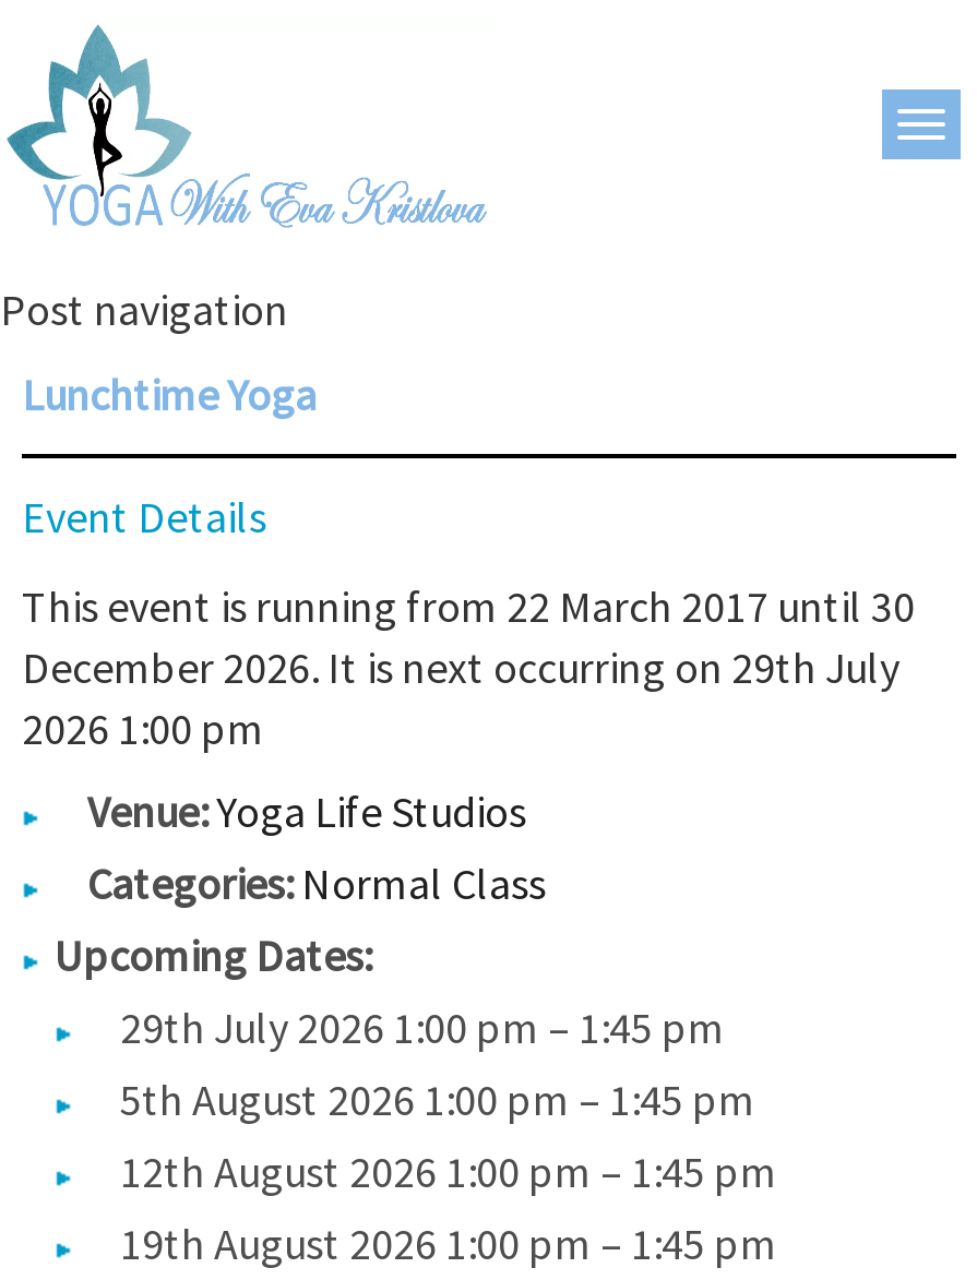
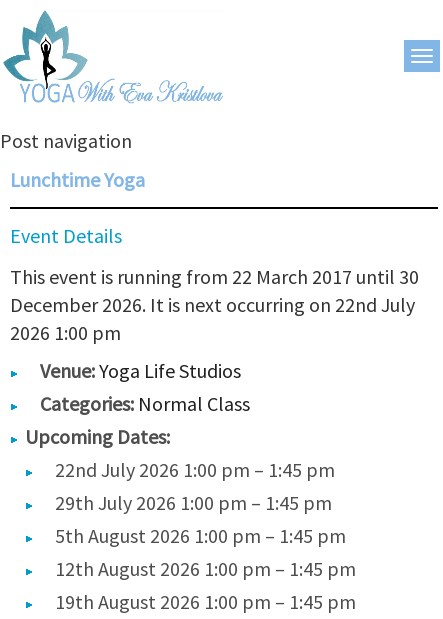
[22,639,899,694] December 2026. It is next occurring on 29th July -> [10,292,415,317] December 2026. It is next occurring on 22nd July
none -> [55,457,335,482] 22nd July 2026 1:00 pm – 1:45 pm

